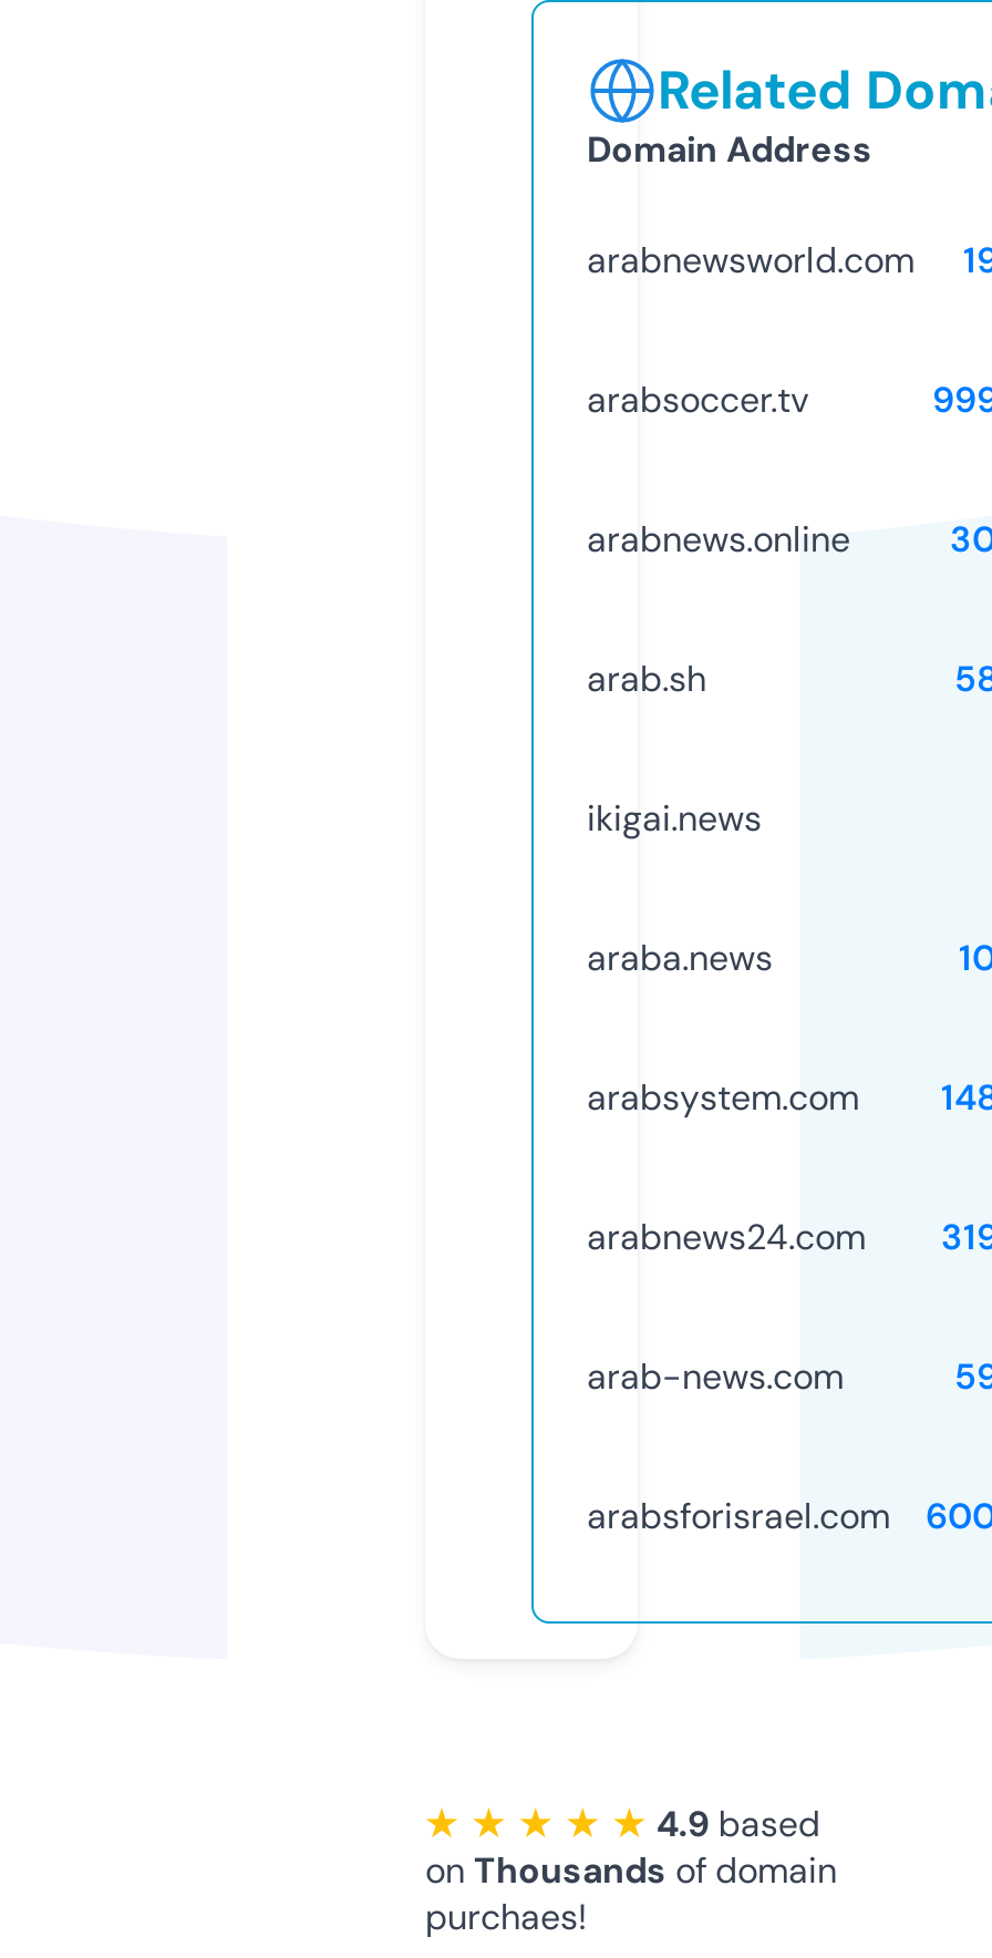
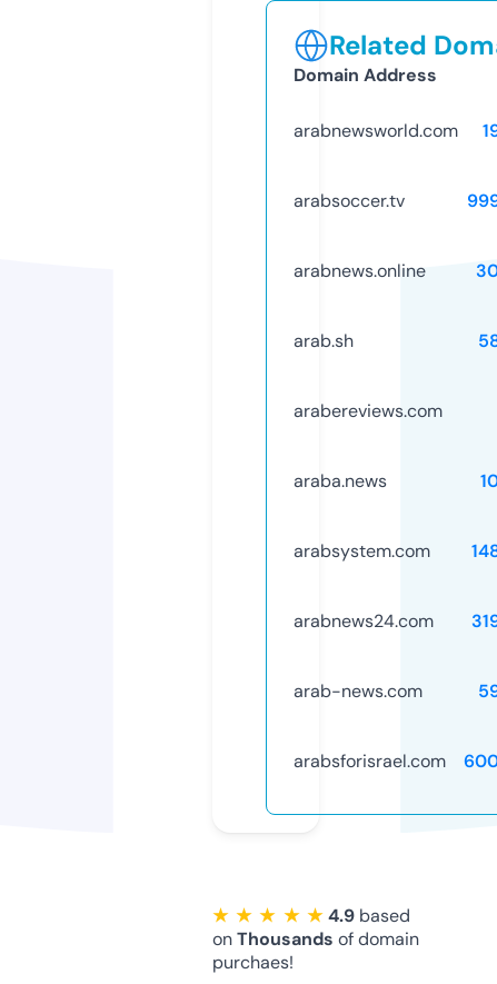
[587,795,762,841] ikigai.news -> [294,399,443,422] arabereviews.com

